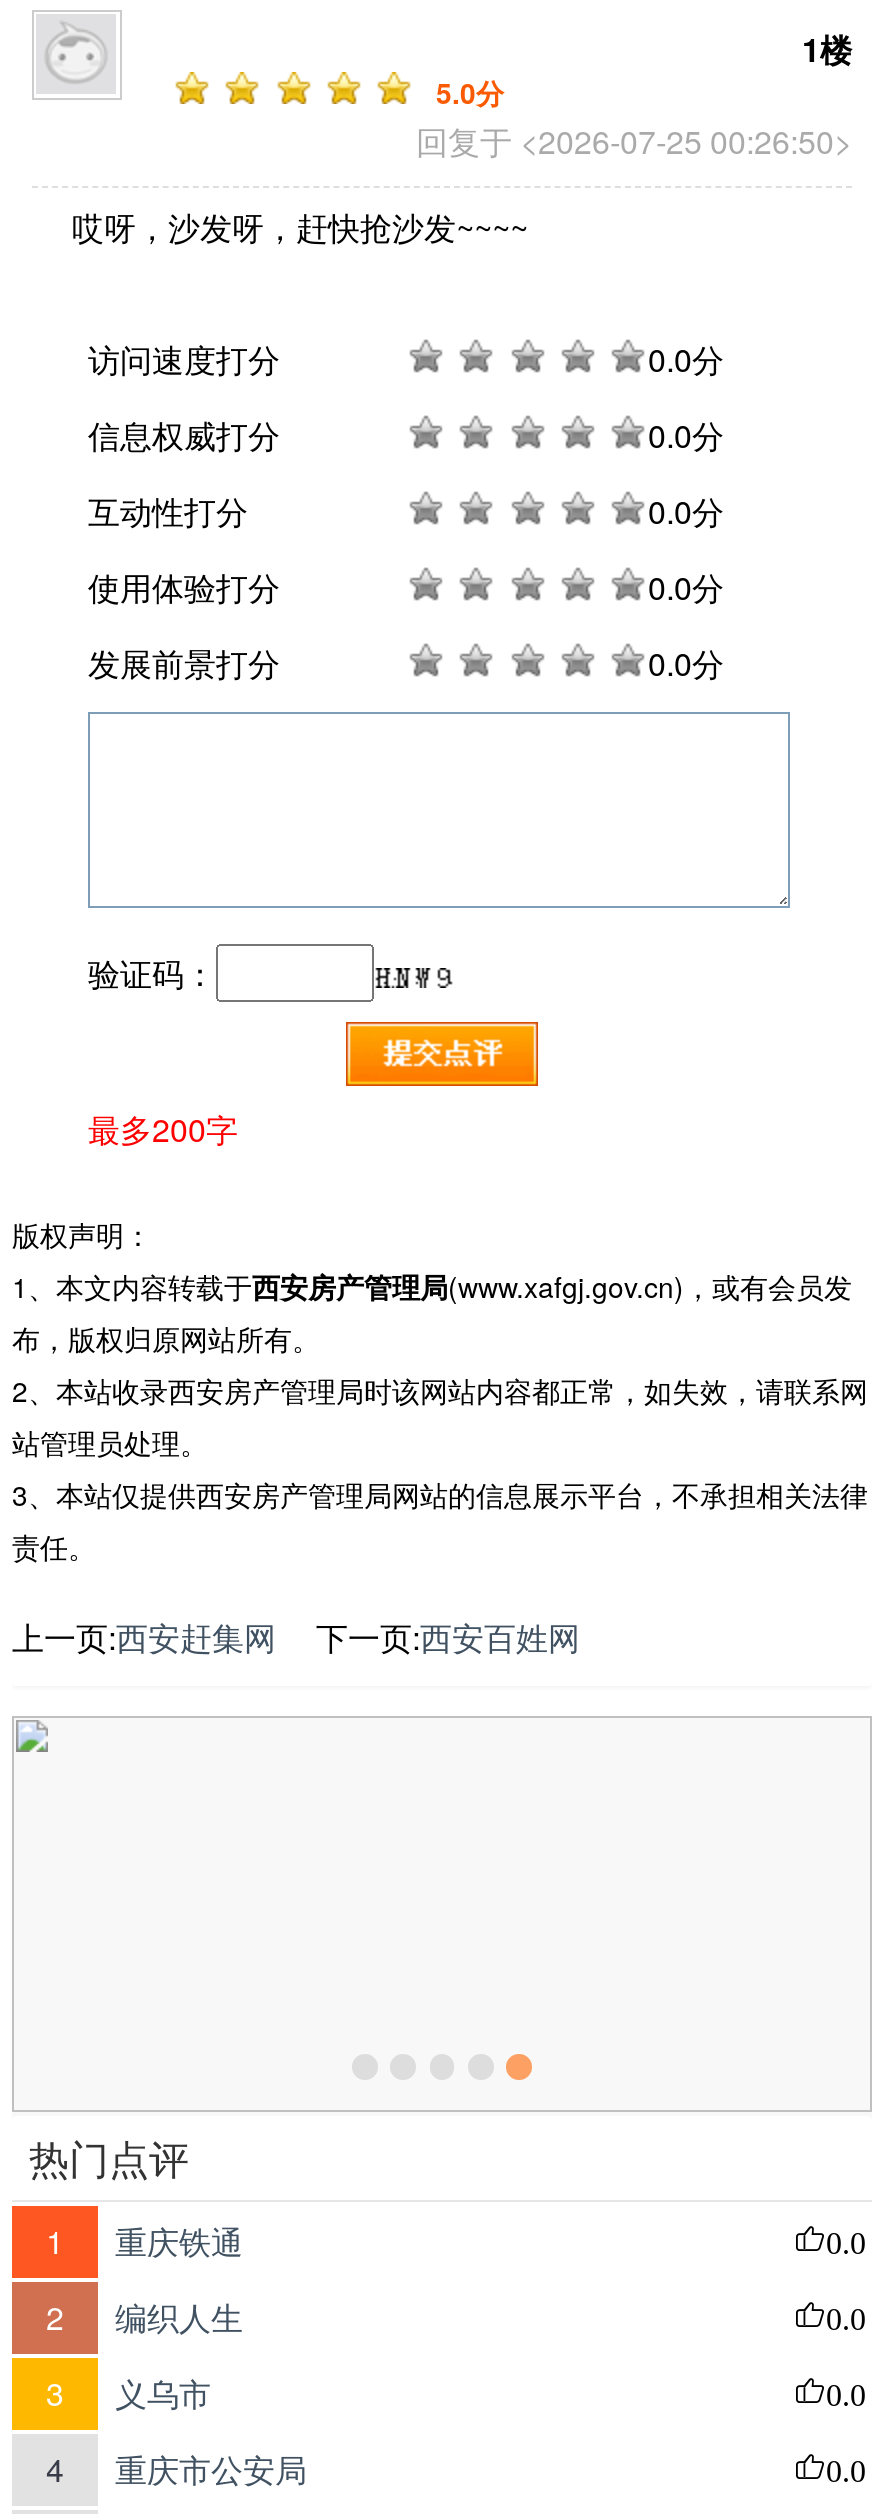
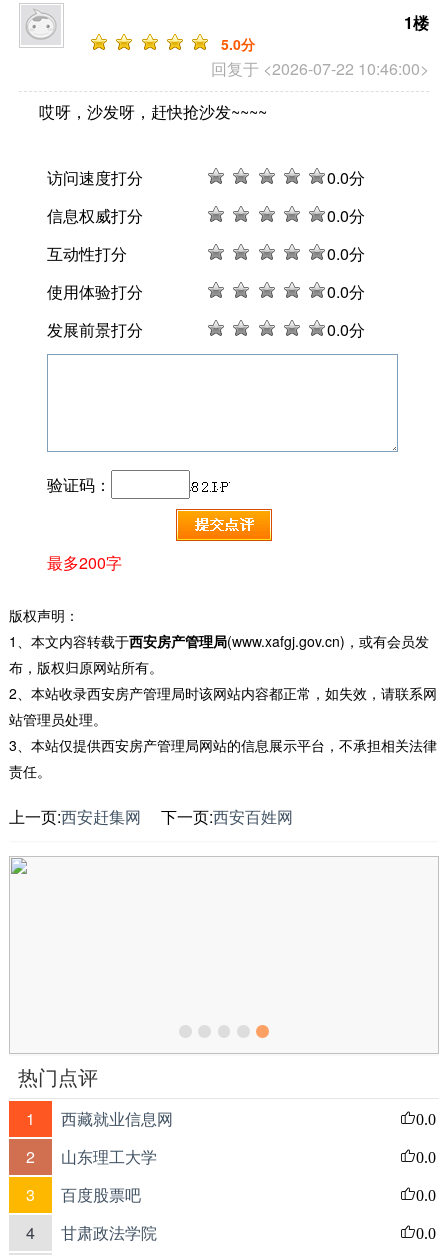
[416,119,852,165] 回复于 <2026-07-25 00:26:50> -> [211,57,429,80] 回复于 <2026-07-22 10:46:00>
[115,2219,243,2265] 重庆铁通 -> [60,1107,172,1130] 西藏就业信息网
[115,2295,243,2341] 编织人生 -> [60,1145,156,1168] 山东理工大学
[115,2371,211,2417] 义乌市 -> [60,1183,140,1206] 百度股票吧
[115,2447,307,2493] 重庆市公安局 -> [60,1221,156,1244] 甘肃政法学院

